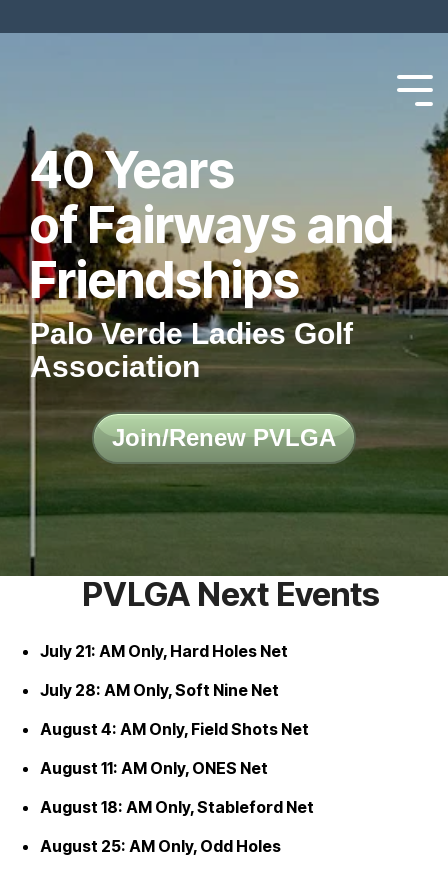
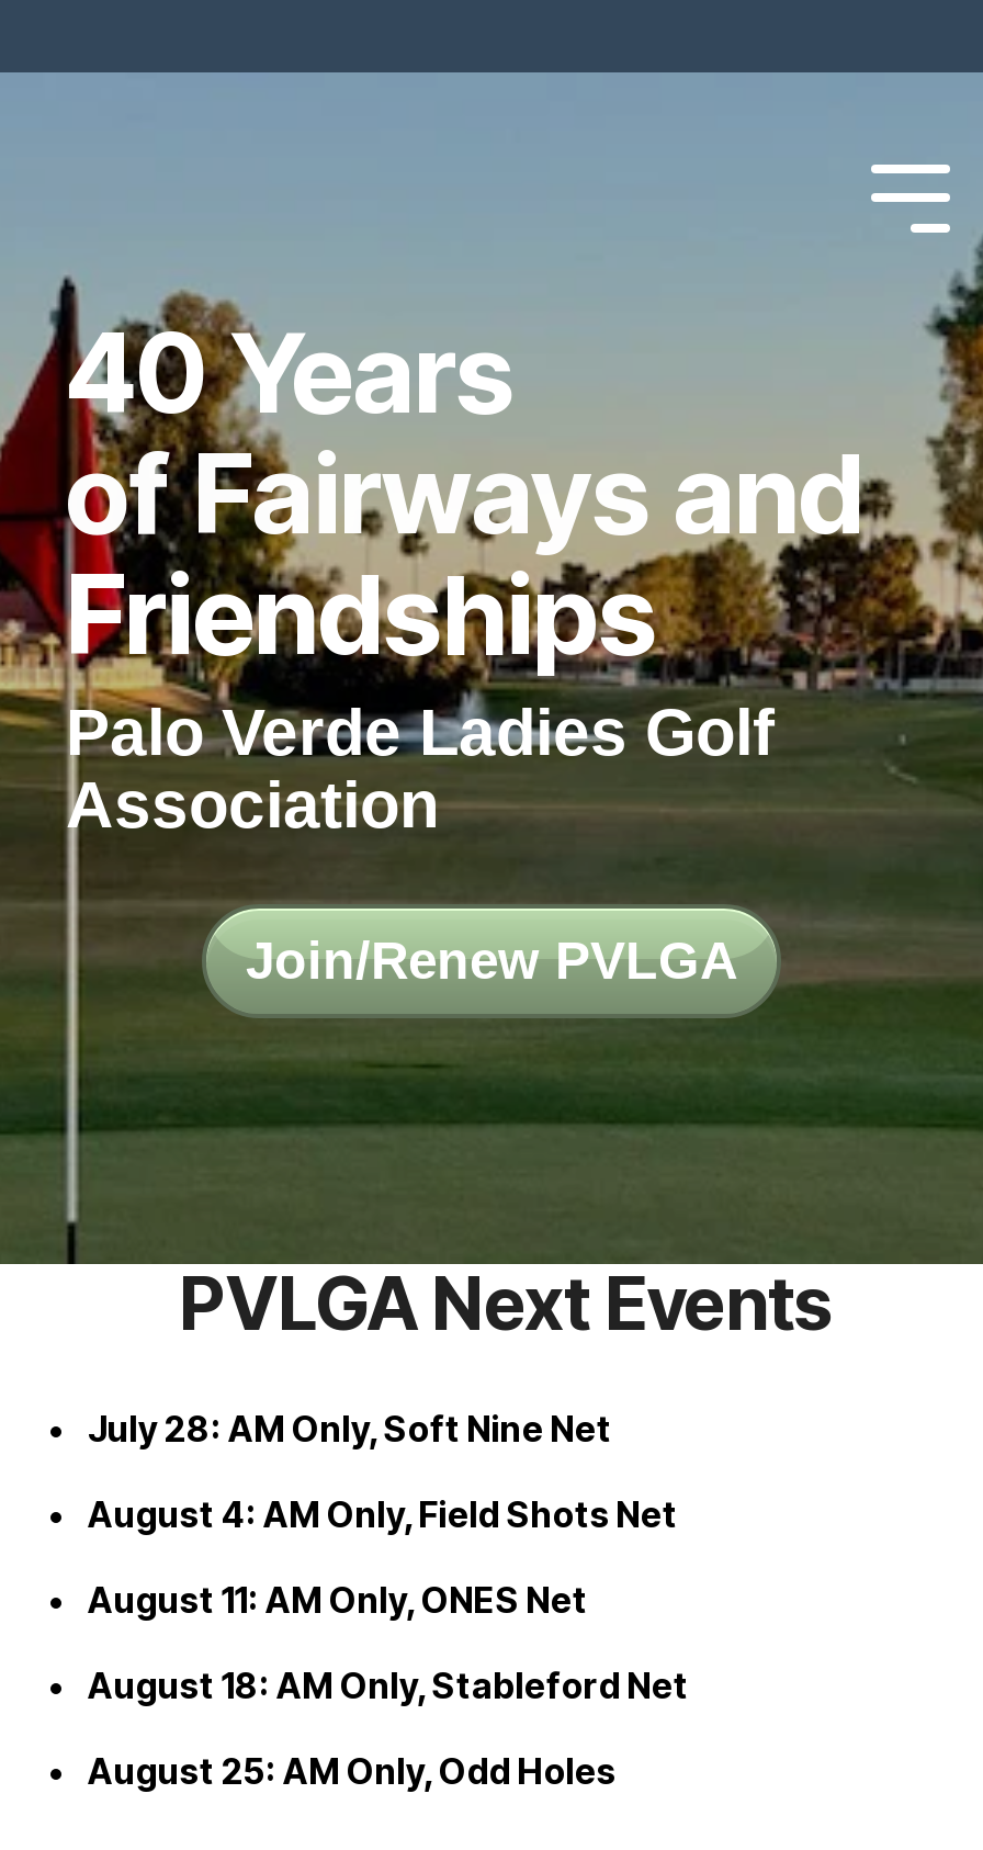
[40,641,288,661] July 21: AM Only, Hard Holes Net -> none

